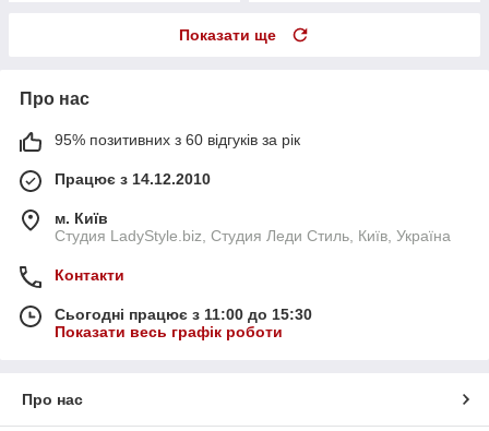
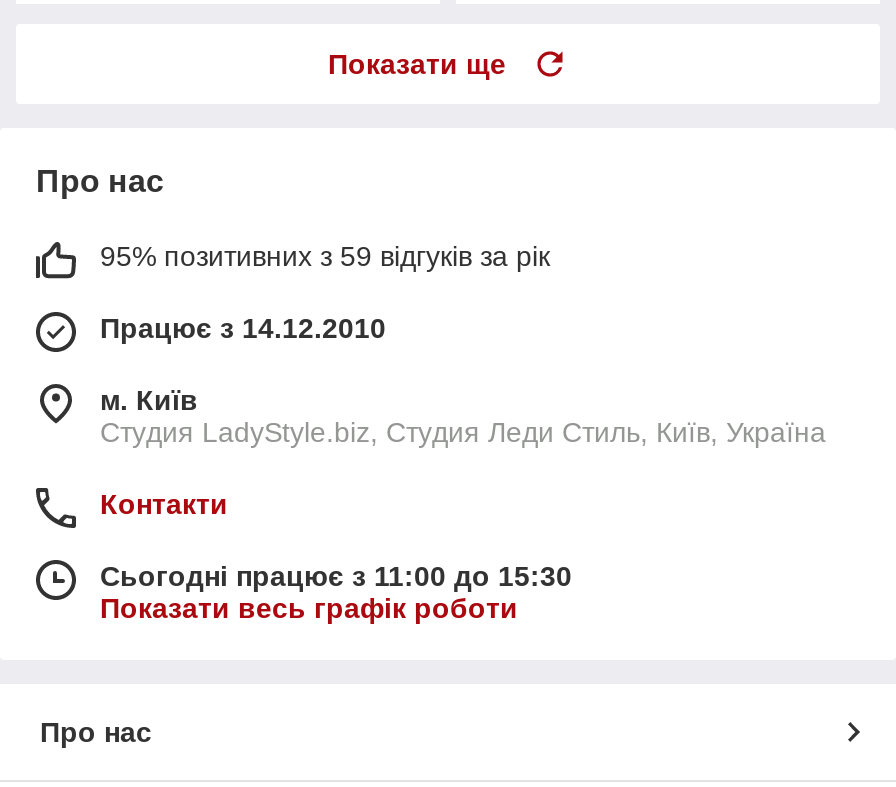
[55,131,300,148] 95% позитивних з 60 відгуків за рік -> [100,240,550,272] 95% позитивних з 59 відгуків за рік

